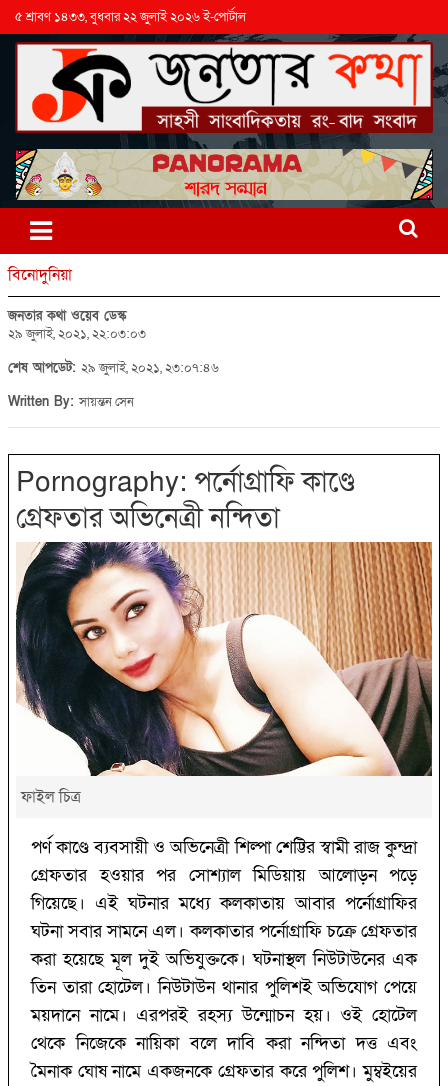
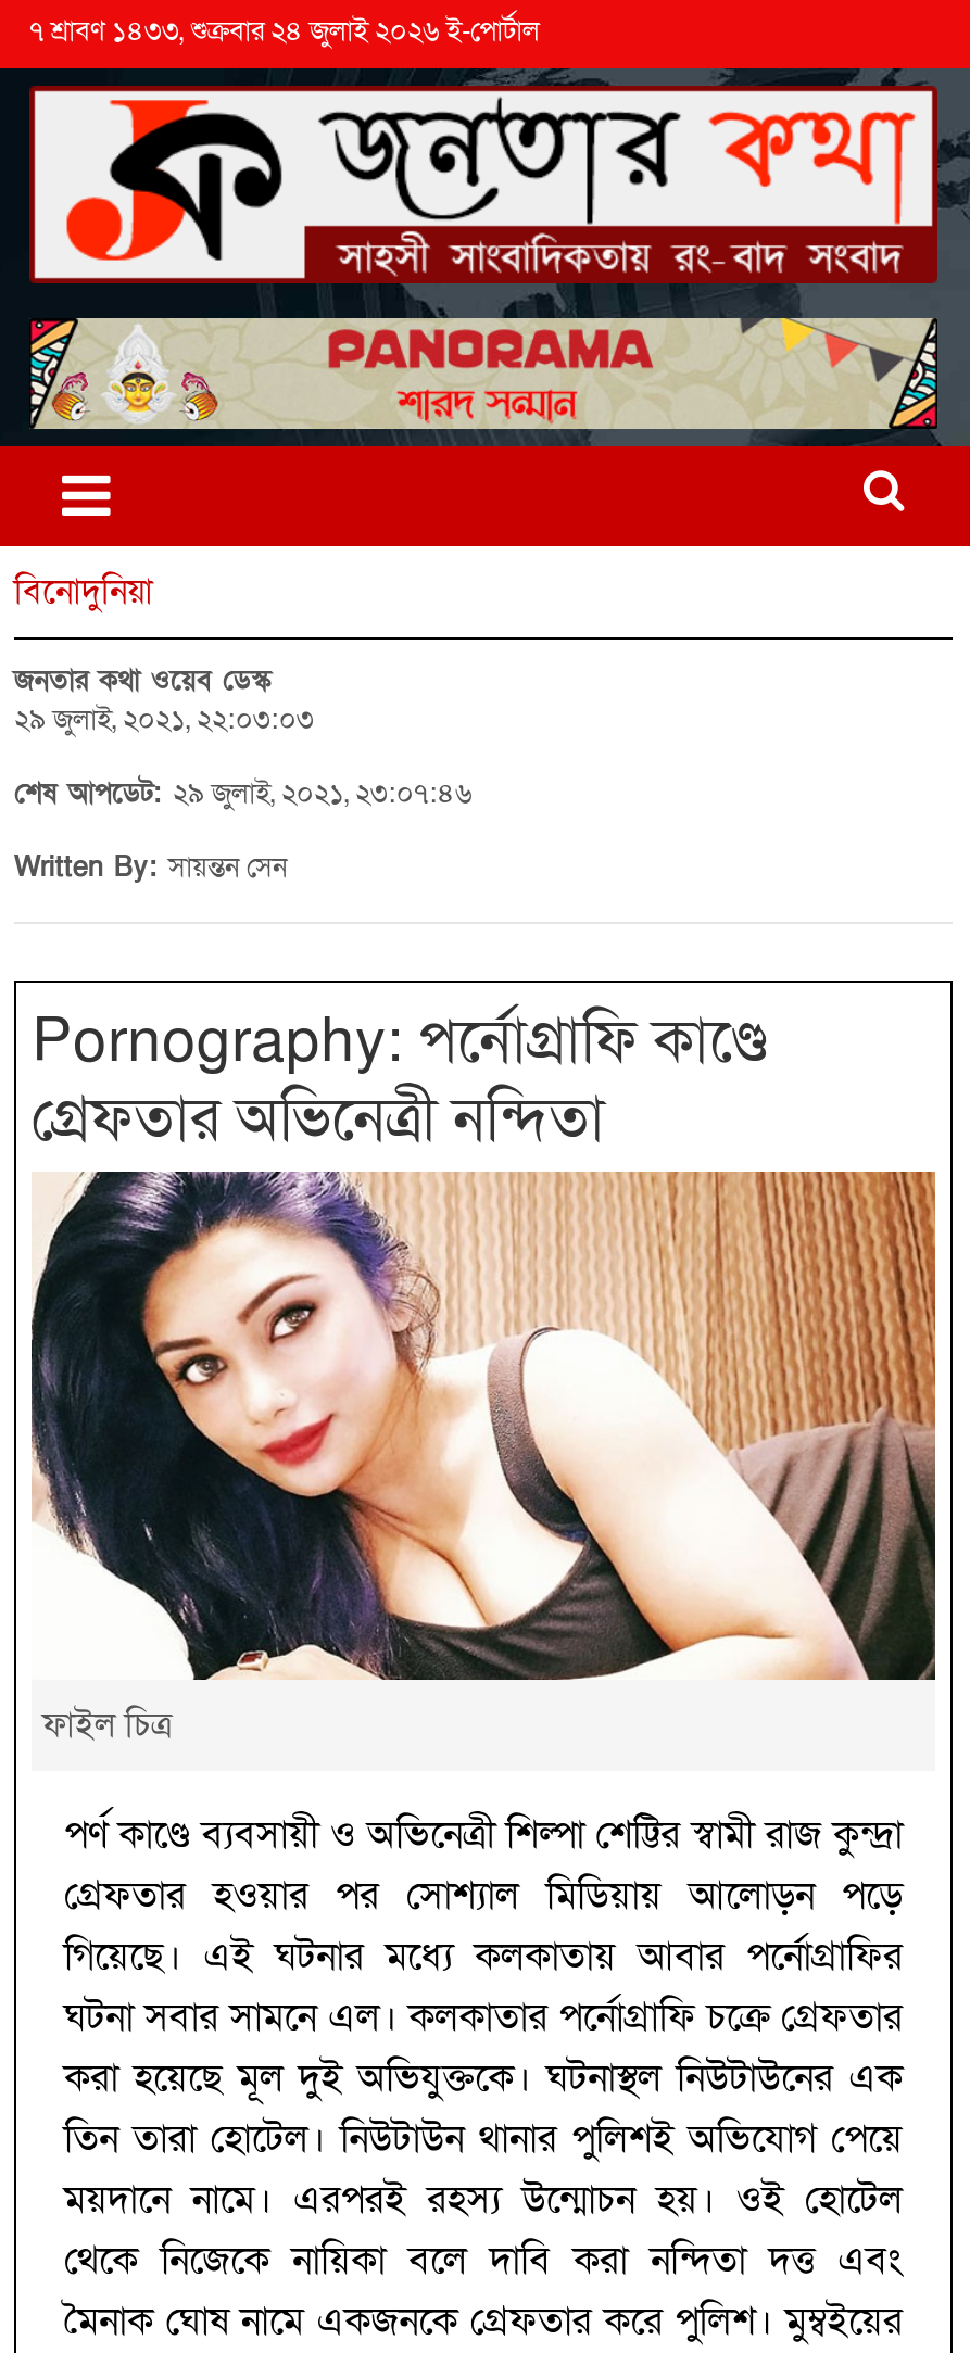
[15,8,246,26] ৫ শ্রাবণ ১৪৩৩, বুধবার ২২ জুলাই ২০২৬ ই-পোর্টাল -> [29,12,540,51] ৭ শ্রাবণ ১৪৩৩, শুক্রবার ২৪ জুলাই ২০২৬ ই-পোর্টাল

